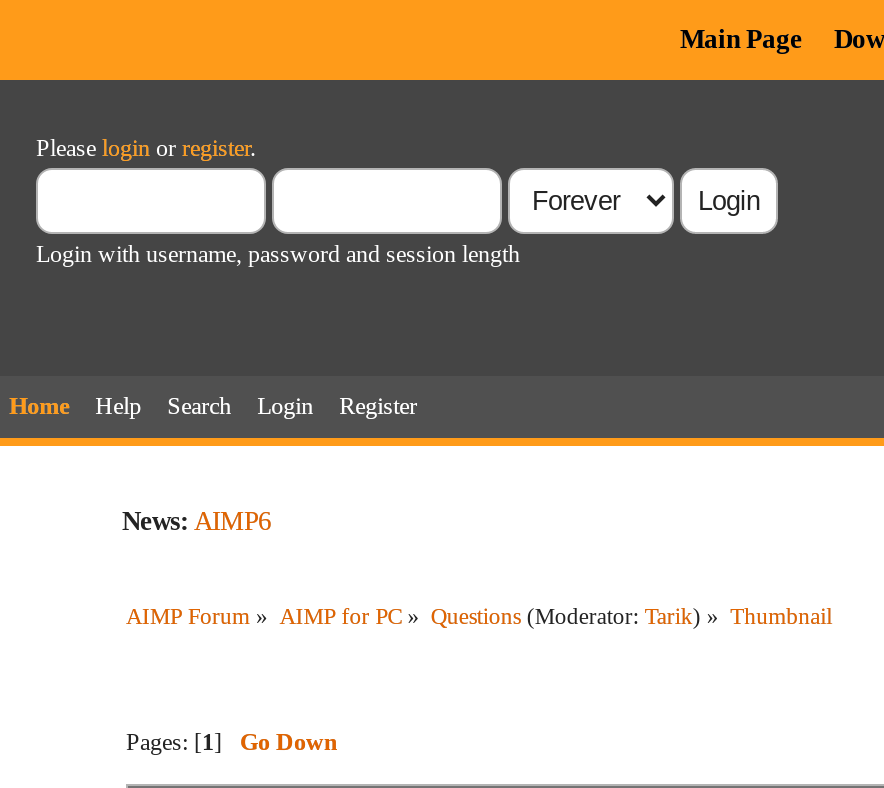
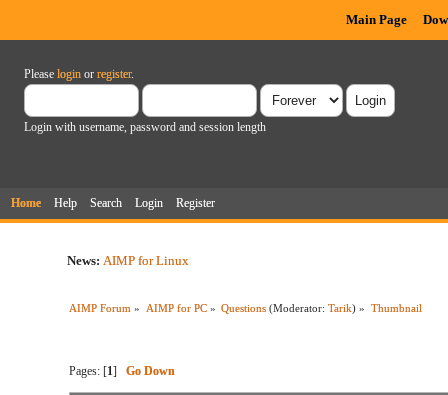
[122,506,272,536] News: AIMP6 -> [67,253,189,268] News: AIMP for Linux

